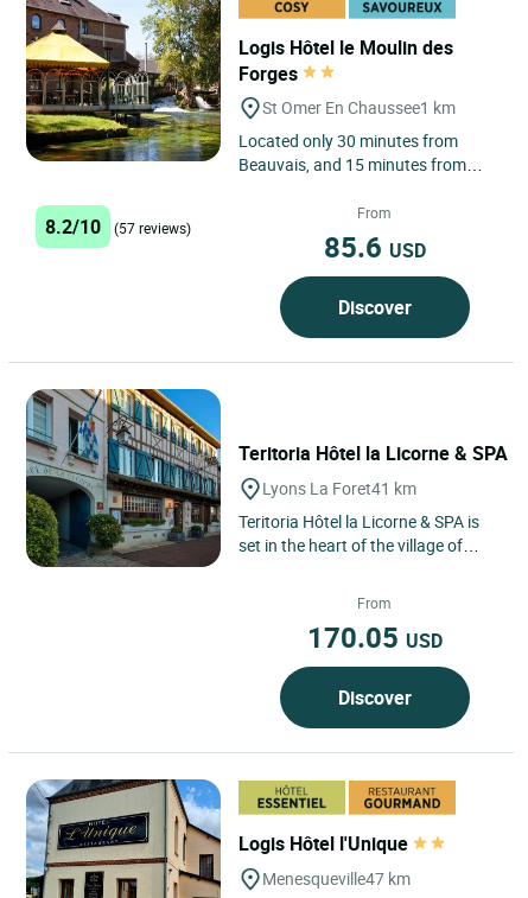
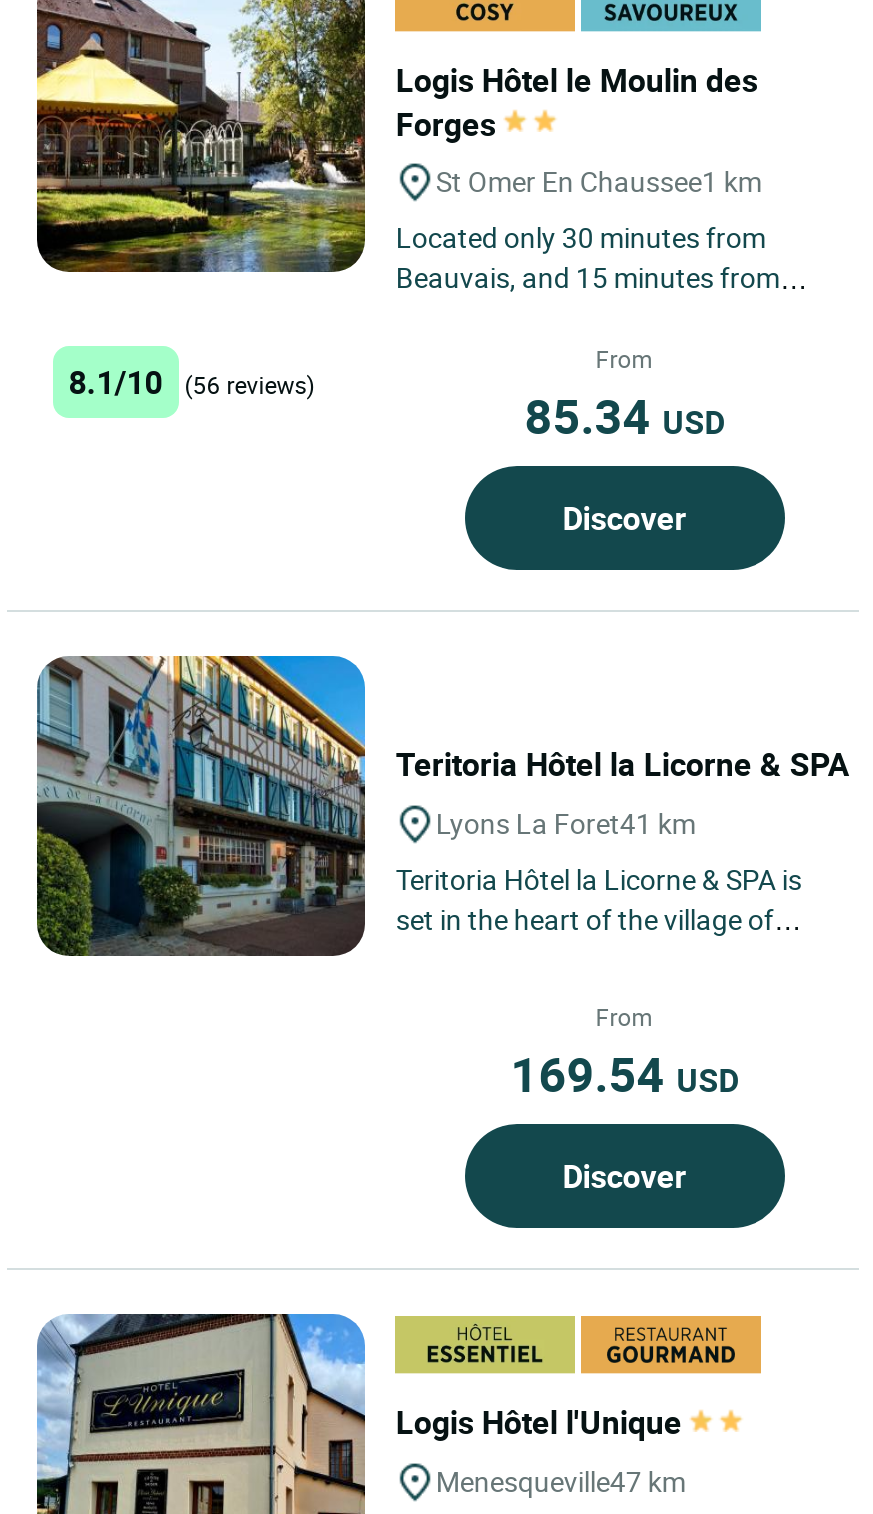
[45,214,100,240] 8.2/10 -> [68,361,162,405] 8.1/10
[114,219,191,238] (57 reviews) -> [184,369,314,401] (56 reviews)
[324,228,426,266] 85.6 USD -> [524,385,724,449] 85.34 USD
[307,619,442,657] 170.05 USD -> [510,1043,738,1107] 169.54 USD

